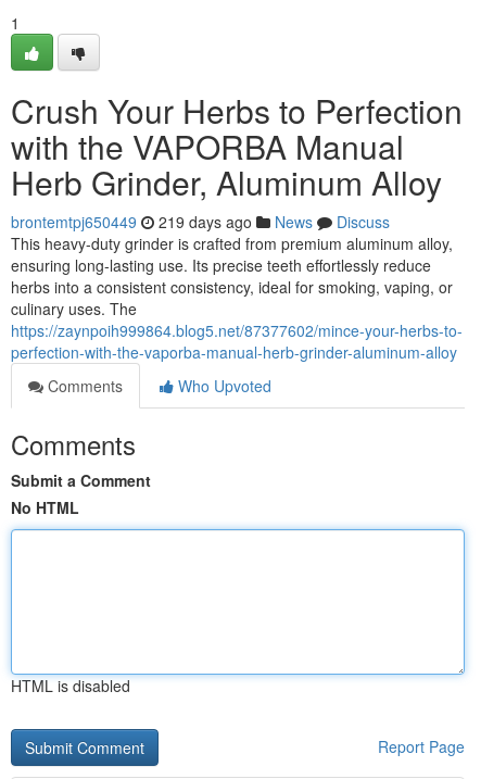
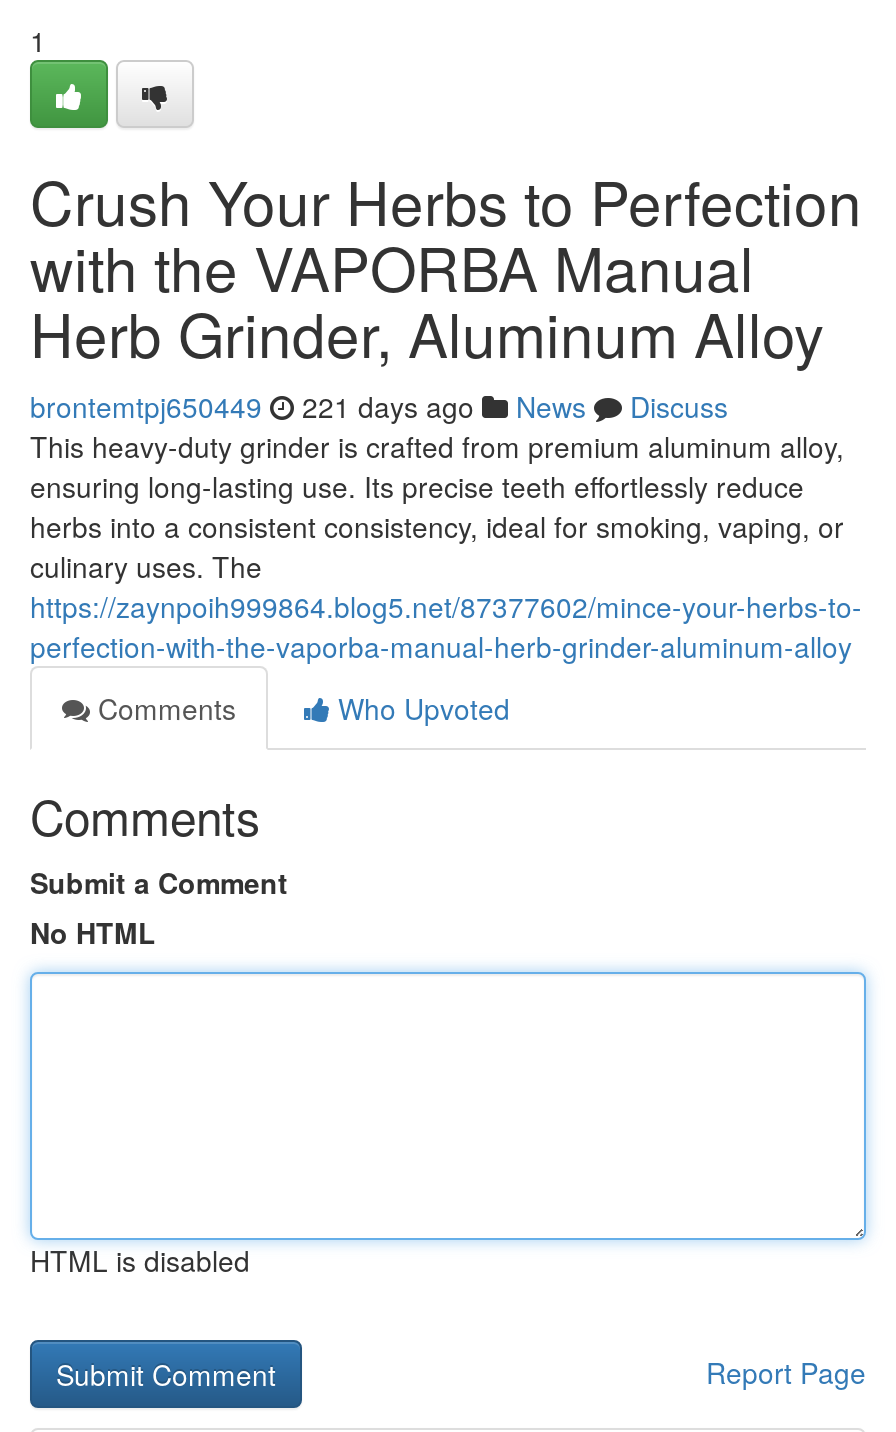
[11,211,390,233] brontemtpj650449 219 days ago News Discuss -> [30,386,728,426] brontemtpj650449 221 days ago News Discuss

